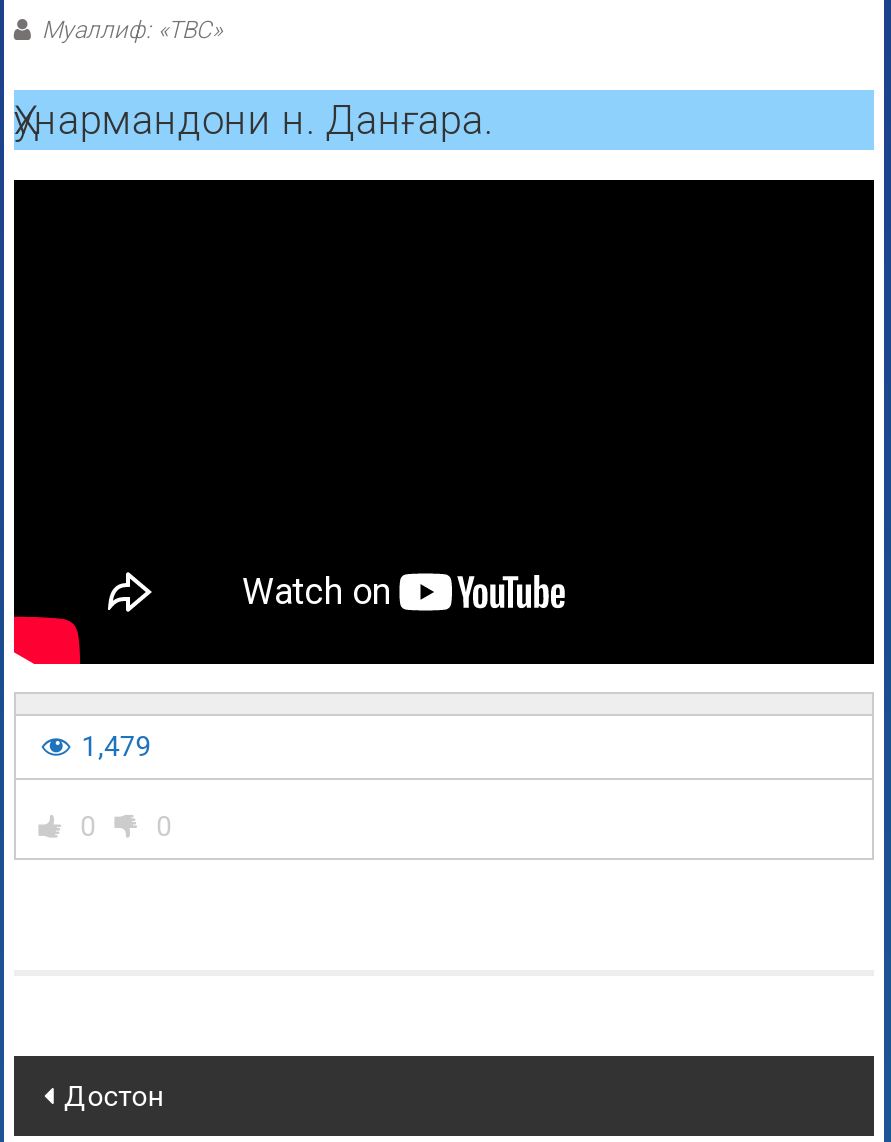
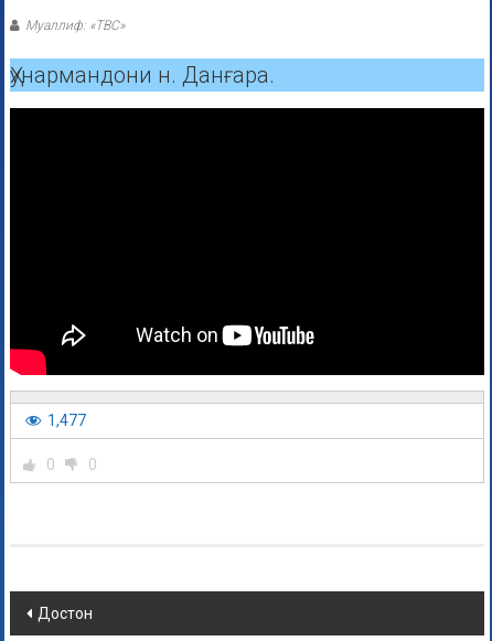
[82,731,152,763] 1,479 -> [47,412,86,430] 1,477

